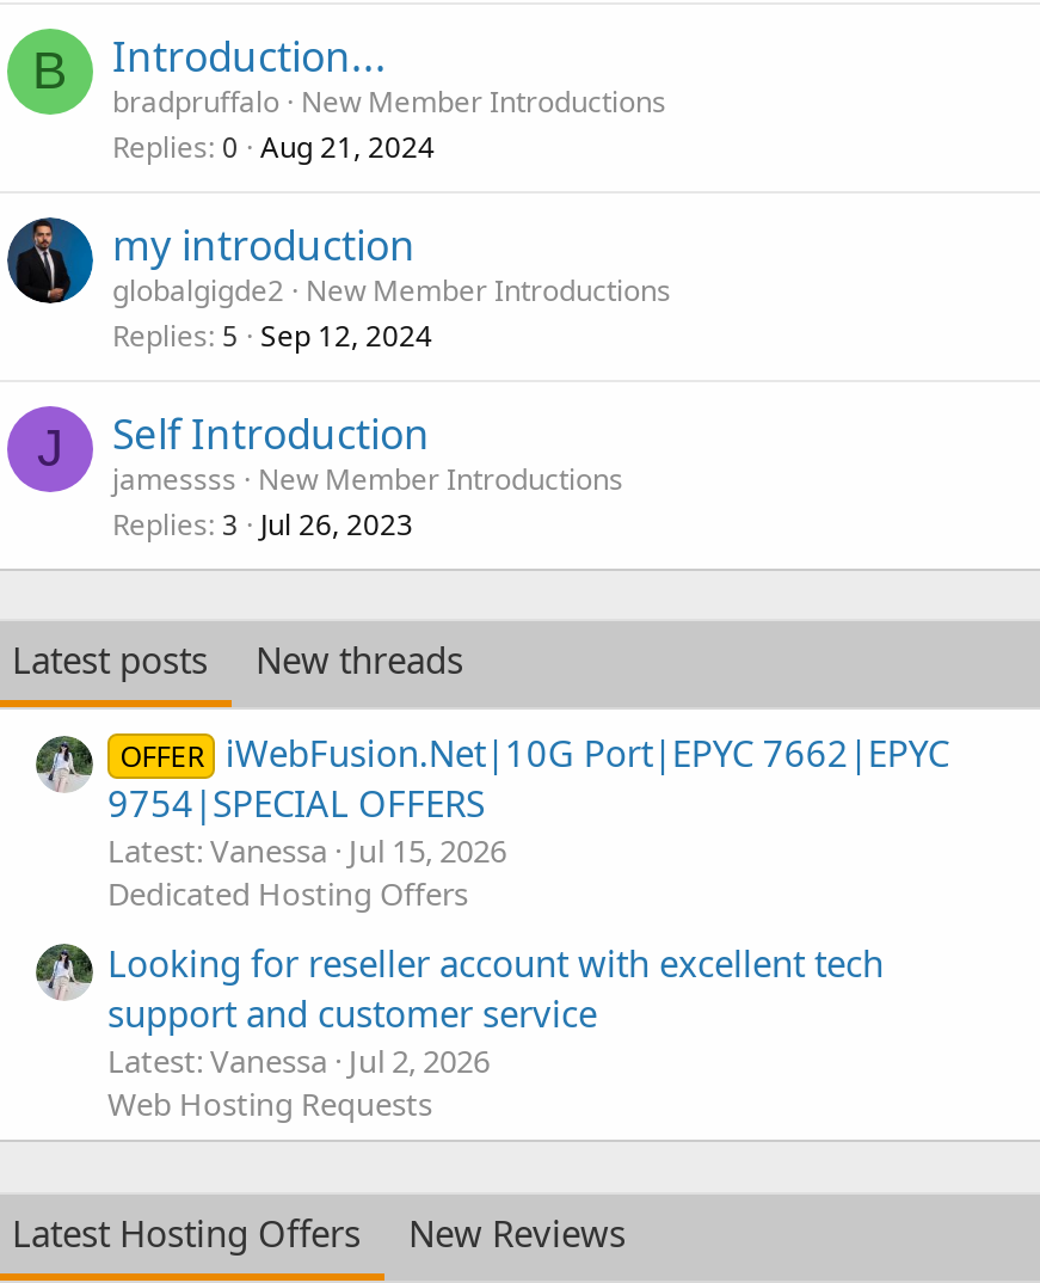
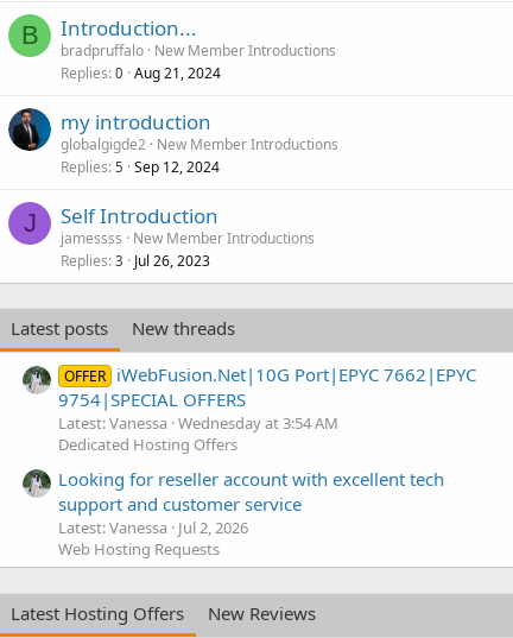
[107,830,506,873] Latest: Vanessa Jul 15, 2026 -> [58,413,338,434] Latest: Vanessa Wednesday at 3:54 AM

